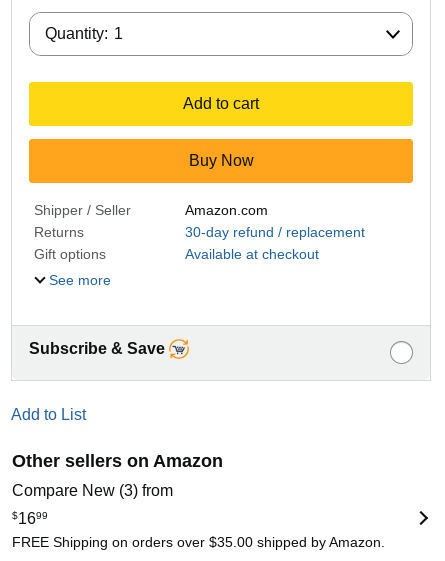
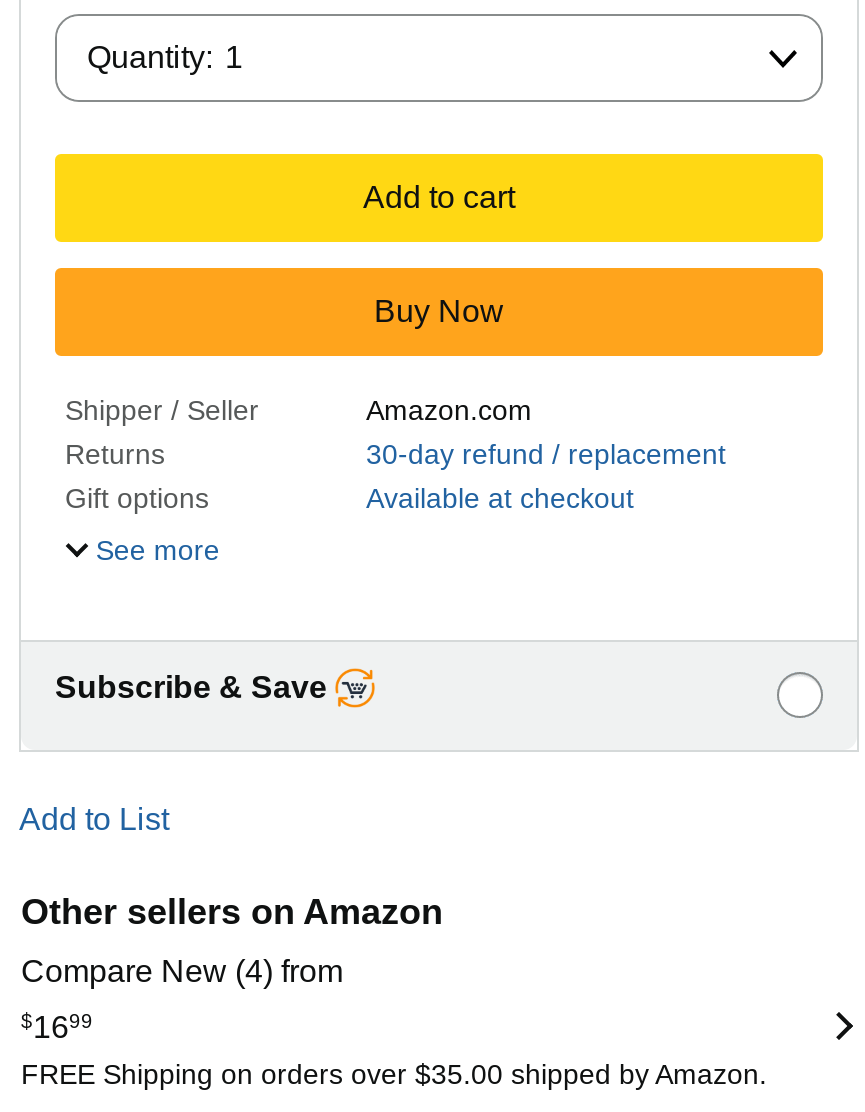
[12,482,173,499] Compare New (3) from -> [21,955,343,989] Compare New (4) from

